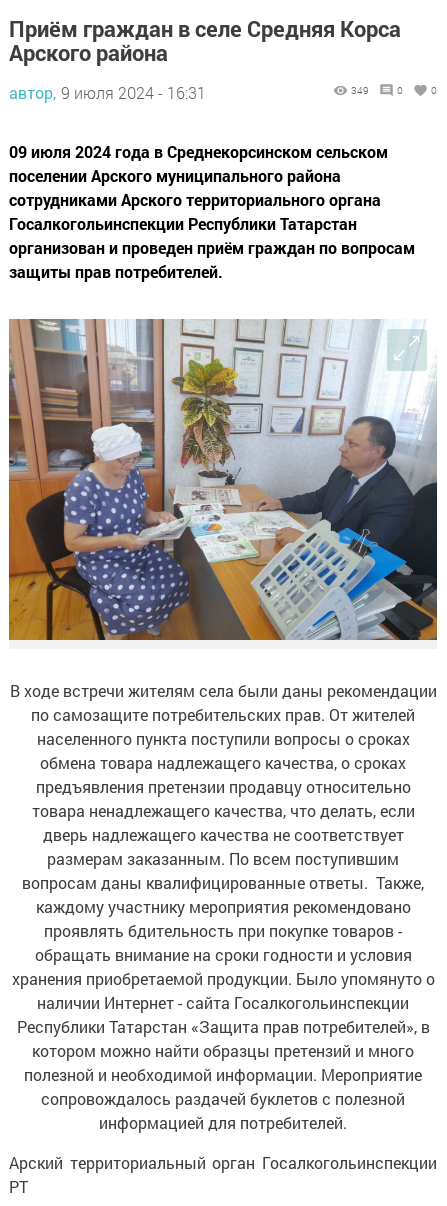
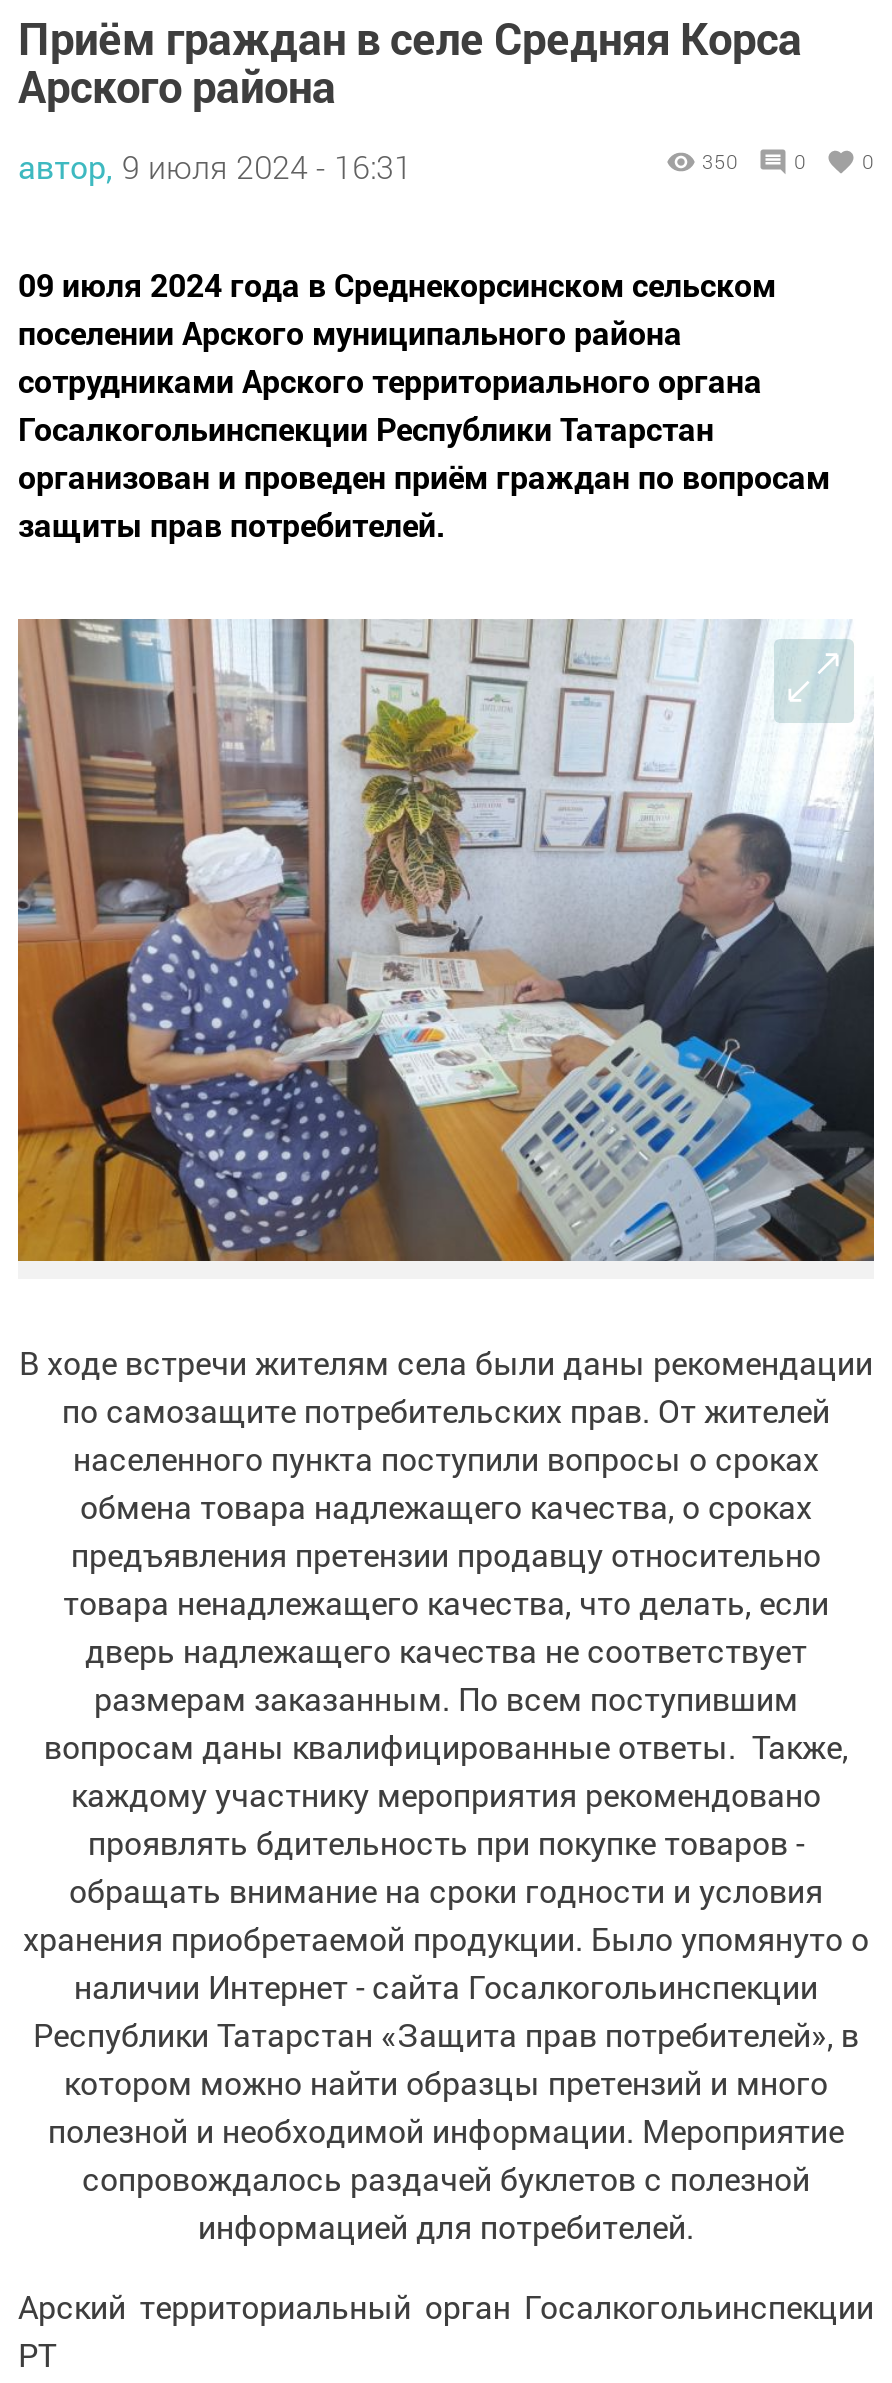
[351,84,369,97] 349 -> [702,149,738,175] 350

